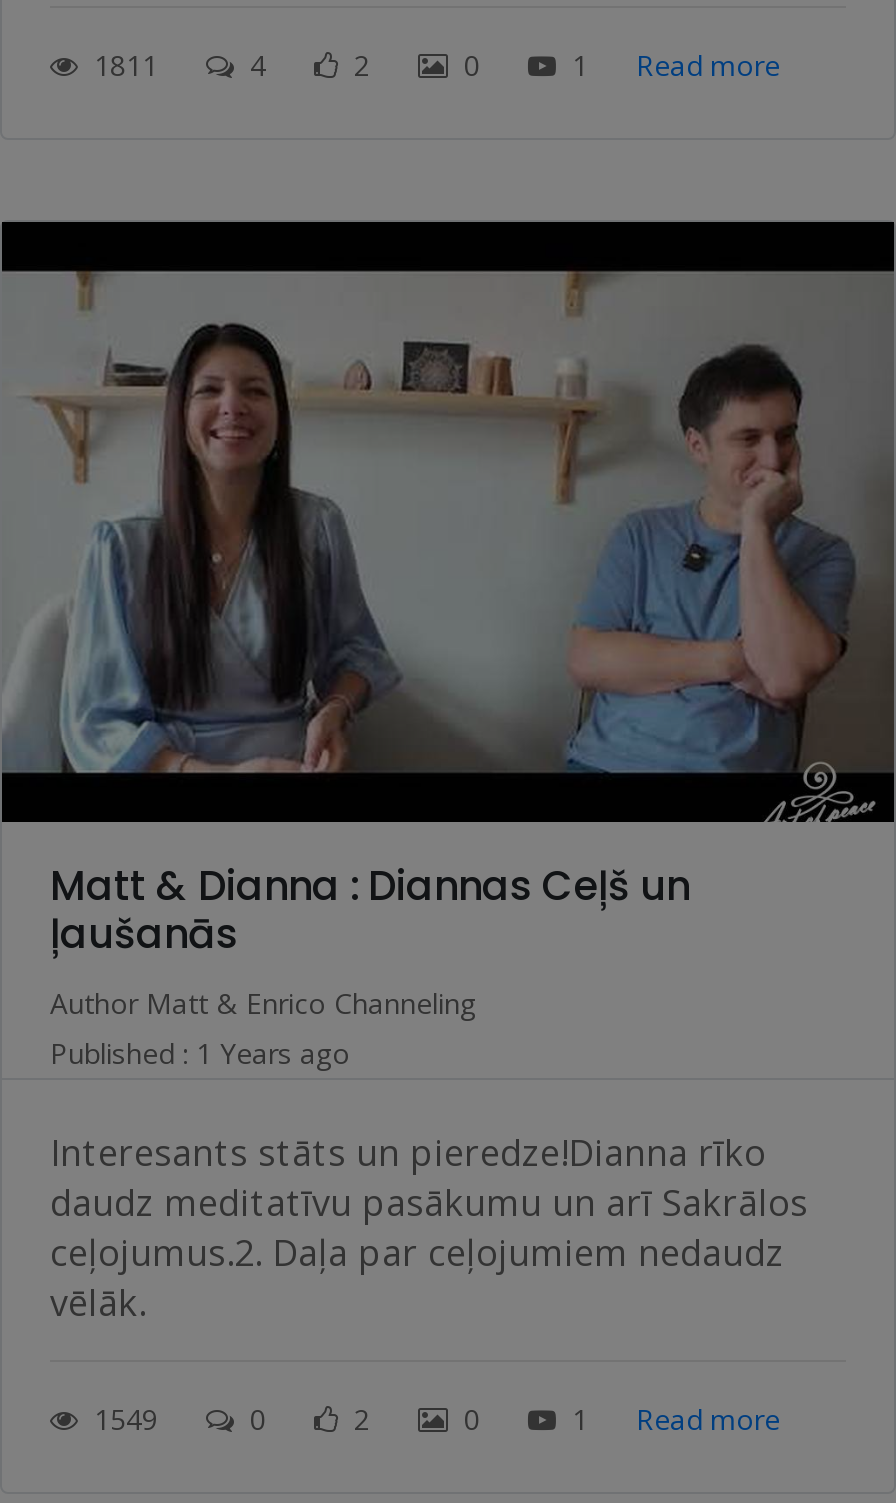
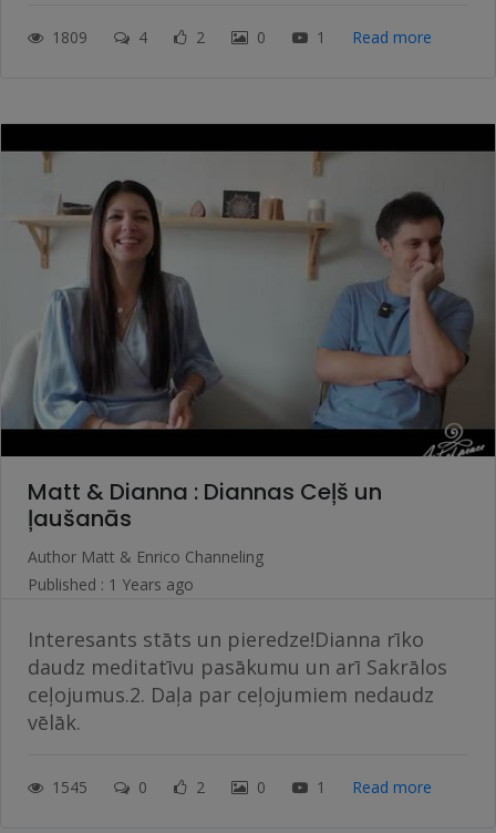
[78,46,780,84] 1811 4 2 0 1 Read more -> [43,27,432,48] 1809 4 2 0 1 Read more
[78,1400,780,1438] 1549 0 2 0 1 Read more -> [43,777,432,798] 1545 0 2 0 1 Read more

